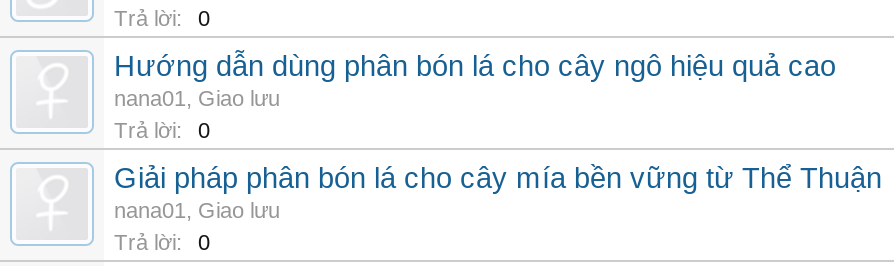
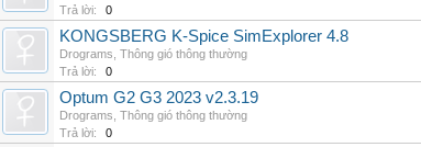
[114,50,836,110] Hướng dẫn dùng phân bón lá cho cây ngô hiệu quả cao | nana01, Giao lưu -> [59,27,348,60] KONGSBERG K-Spice SimExplorer 4.8 | Drograms, Thông gió thông thường
[114,162,882,222] Giải pháp phân bón lá cho cây mía bền vững từ Thể Thuận | nana01, Giao lưu -> [59,89,258,122] Optum G2 G3 2023 v2.3.19 | Drograms, Thông gió thông thường

